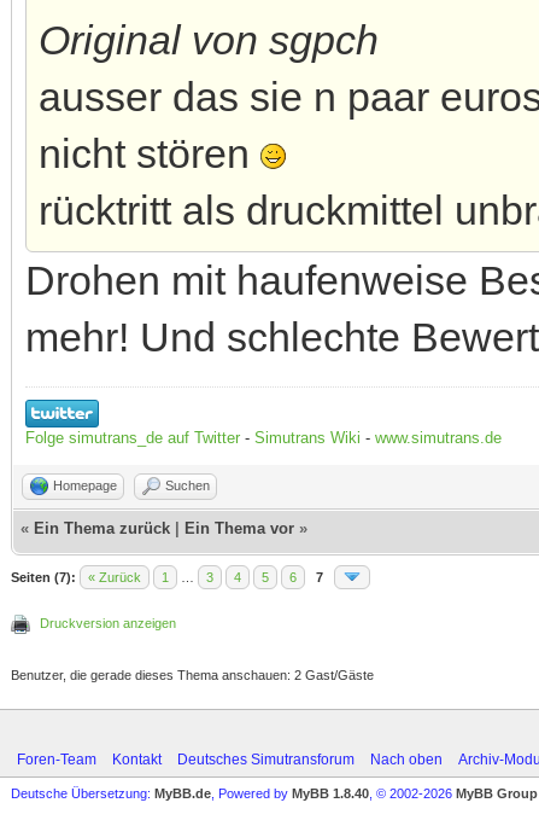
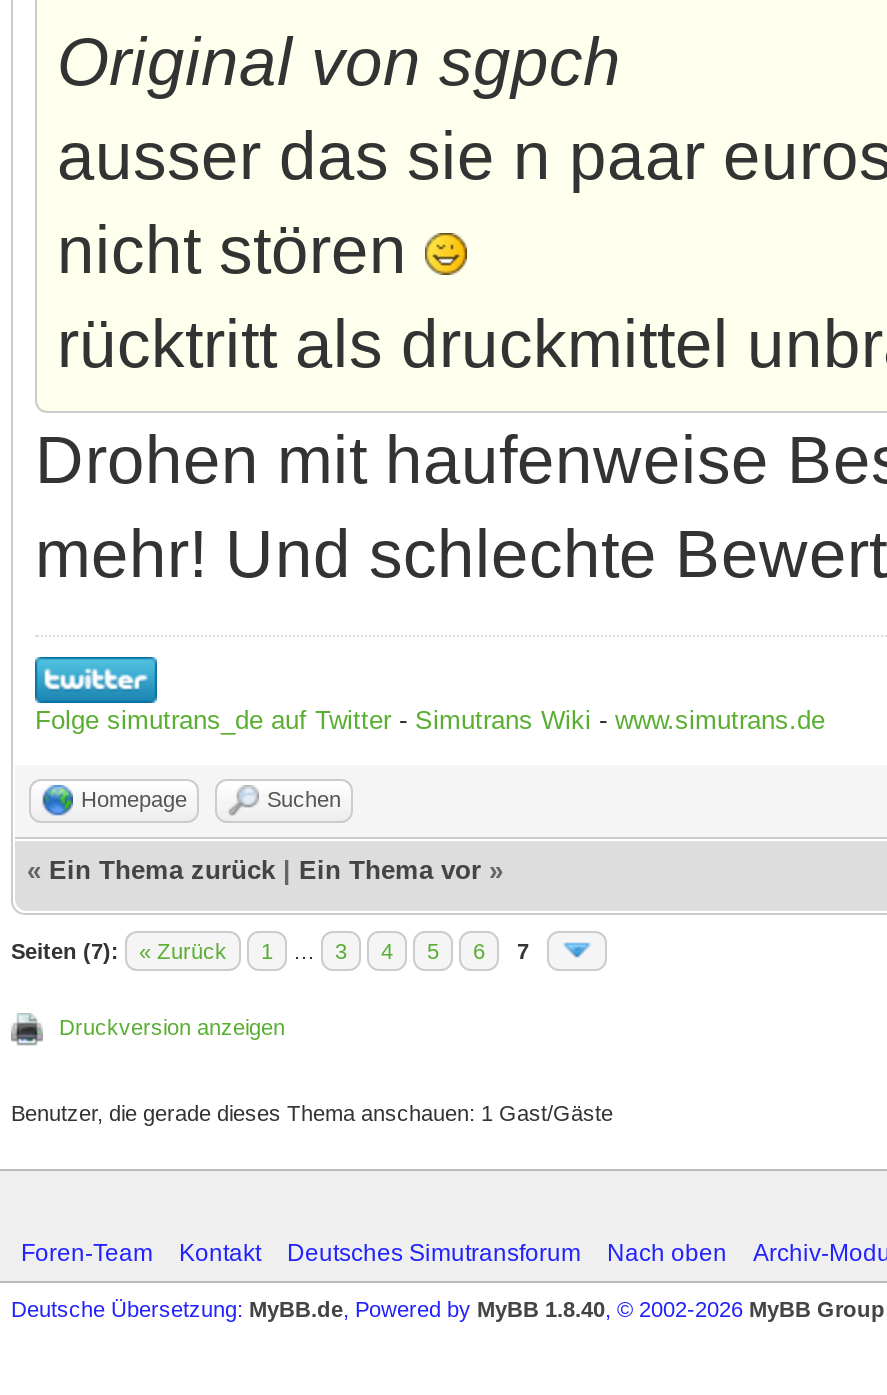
[11,668,374,682] Benutzer, die gerade dieses Thema anschauen: 2 Gast/Gäste -> [11,1101,613,1125] Benutzer, die gerade dieses Thema anschauen: 1 Gast/Gäste

